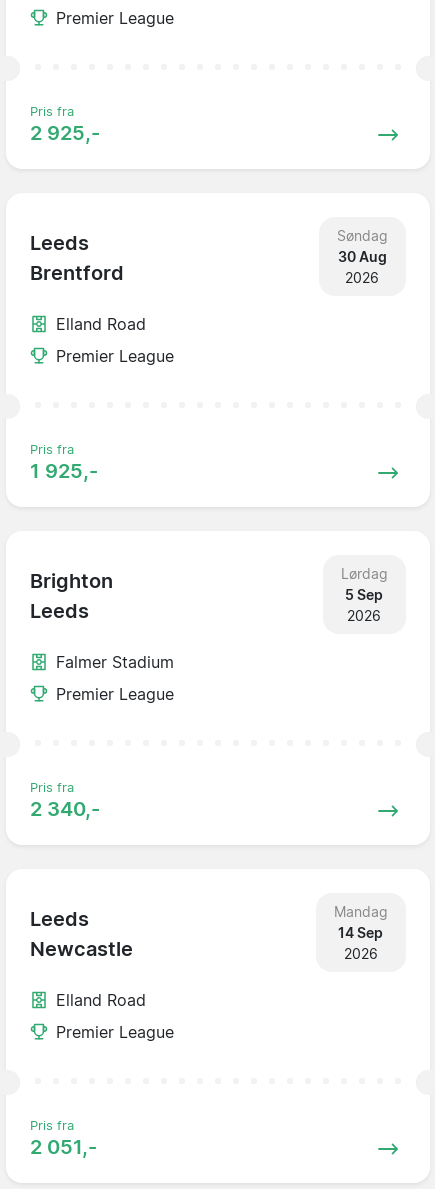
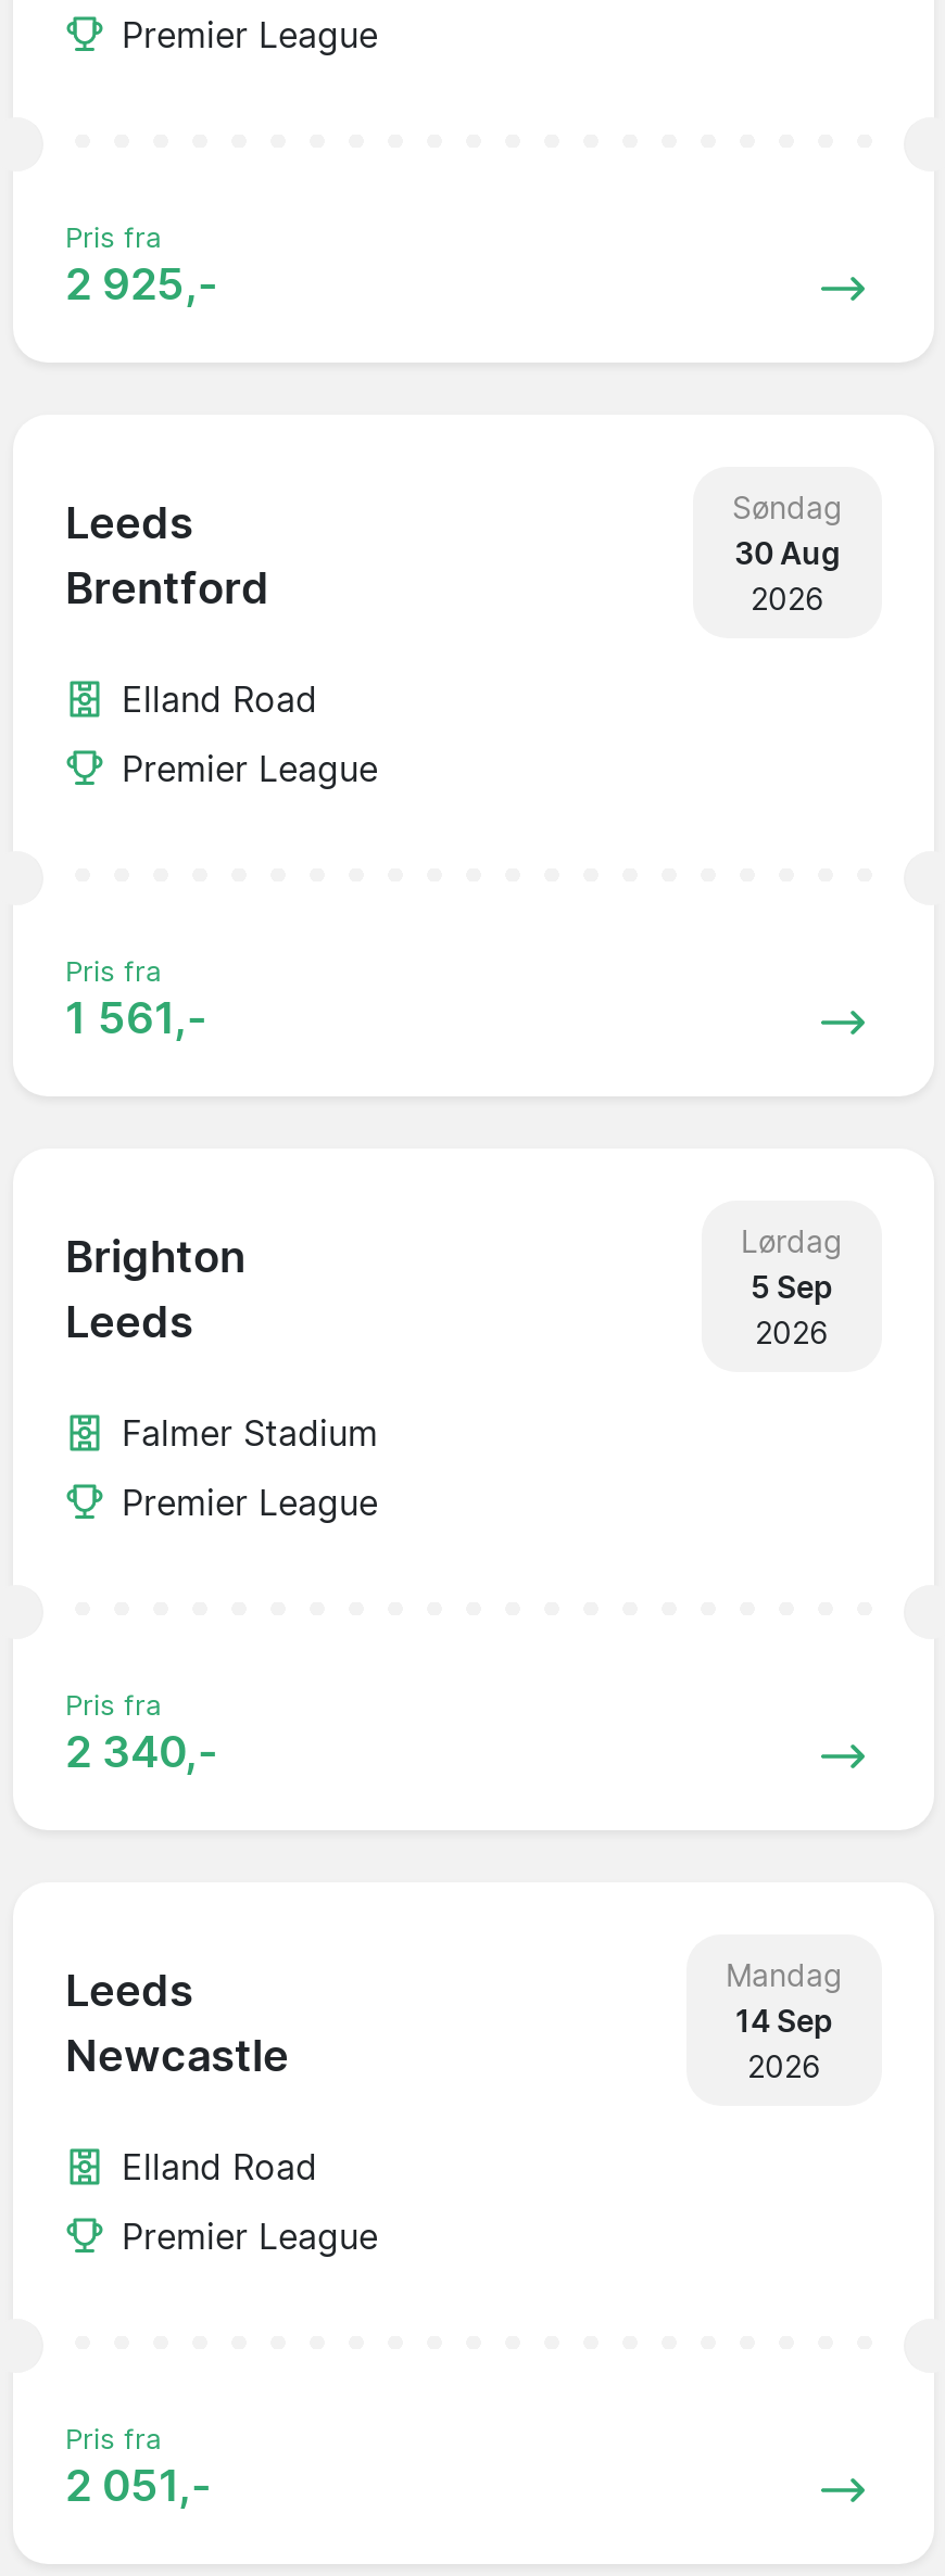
[30,459,98,483] 1 925,- -> [65,991,206,1043] 1 561,-

